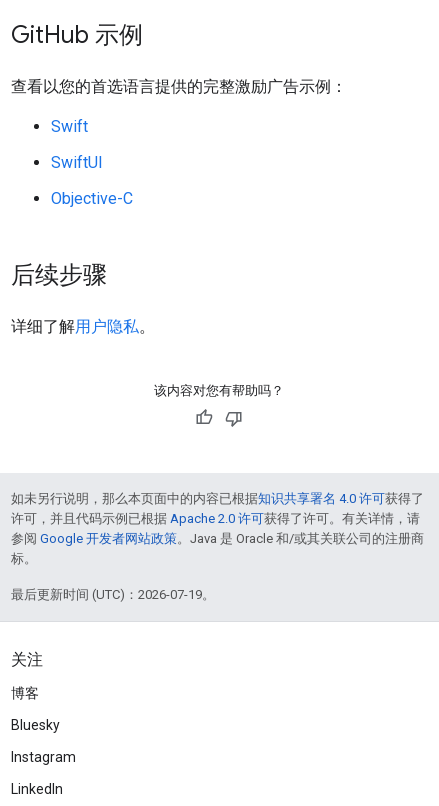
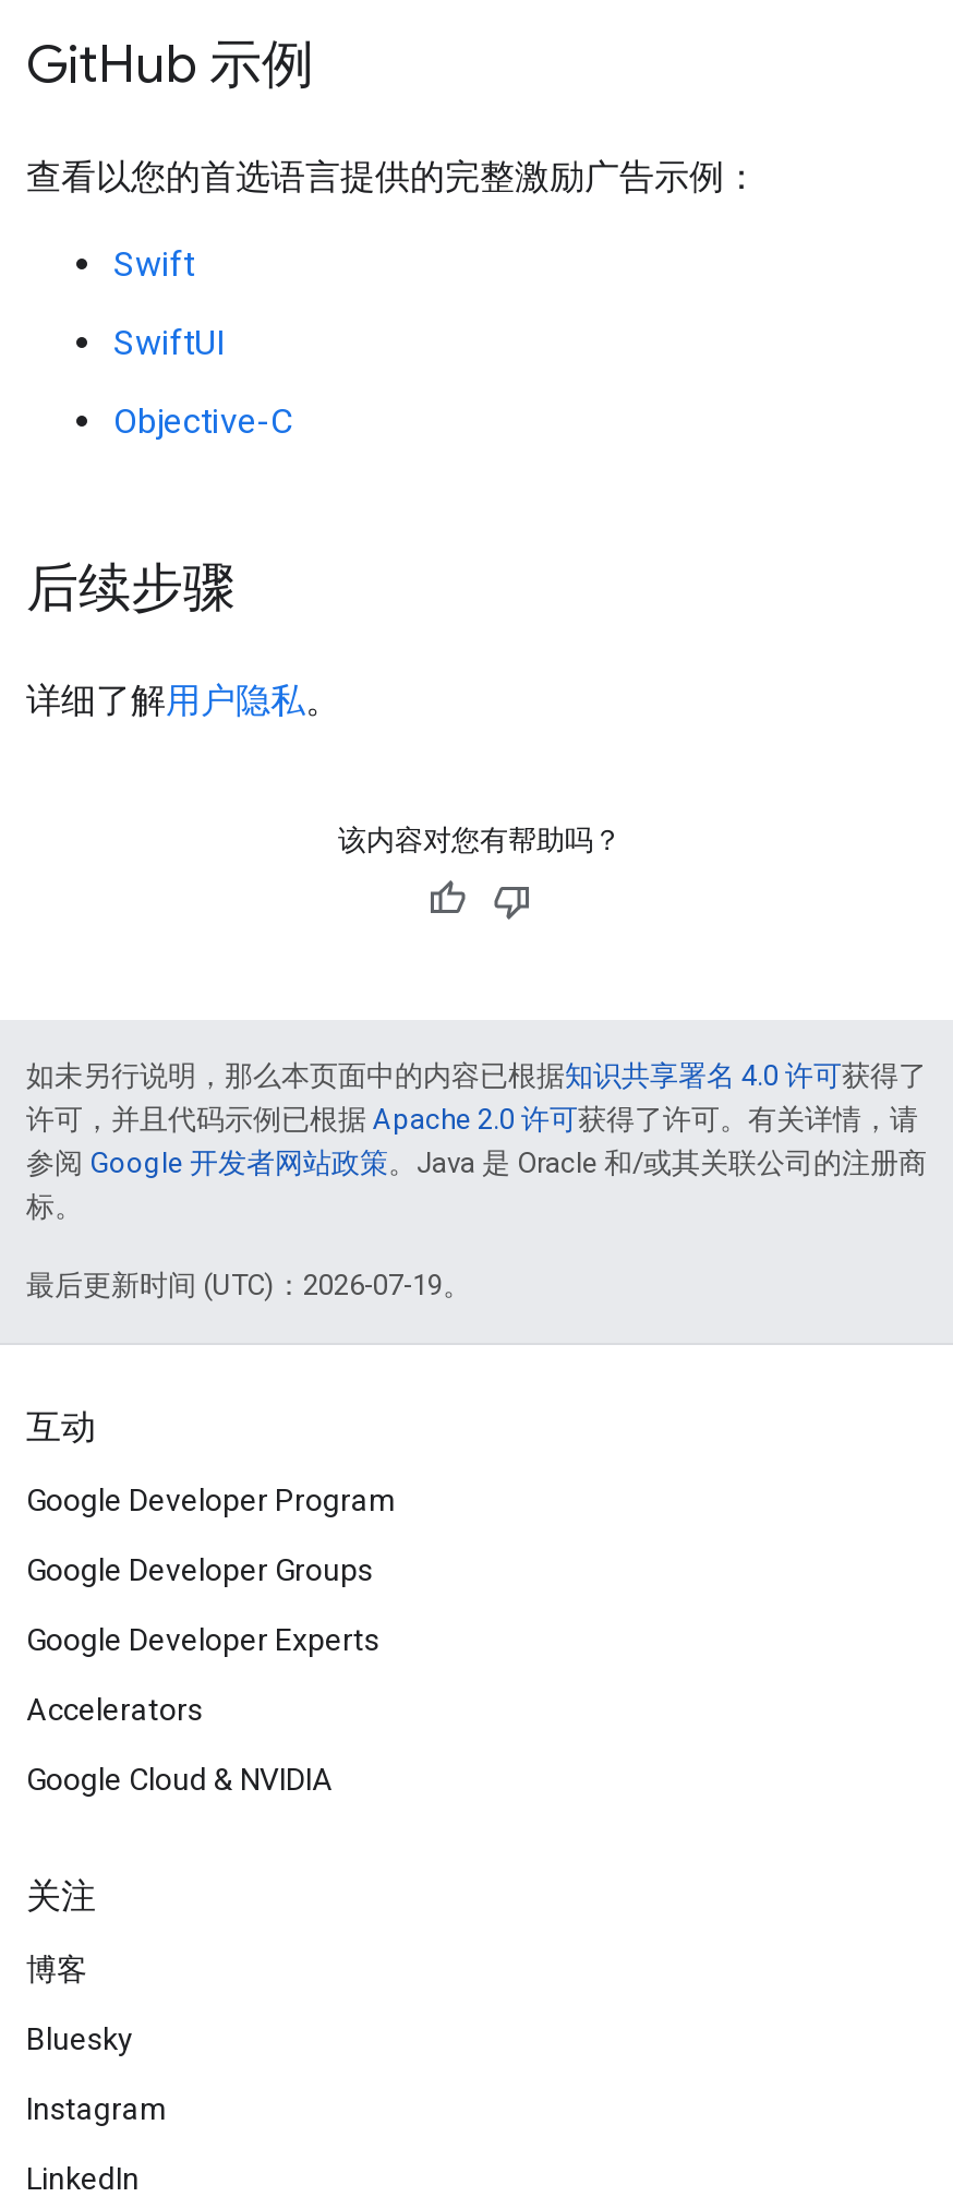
none -> [26,1406,397,1797] 互动 | Google Developer Program | Google Developer Groups | Google Developer Experts | Accelerators | Google Cloud & NVIDIA

